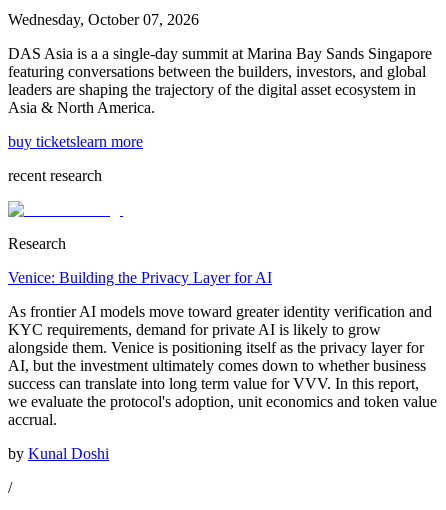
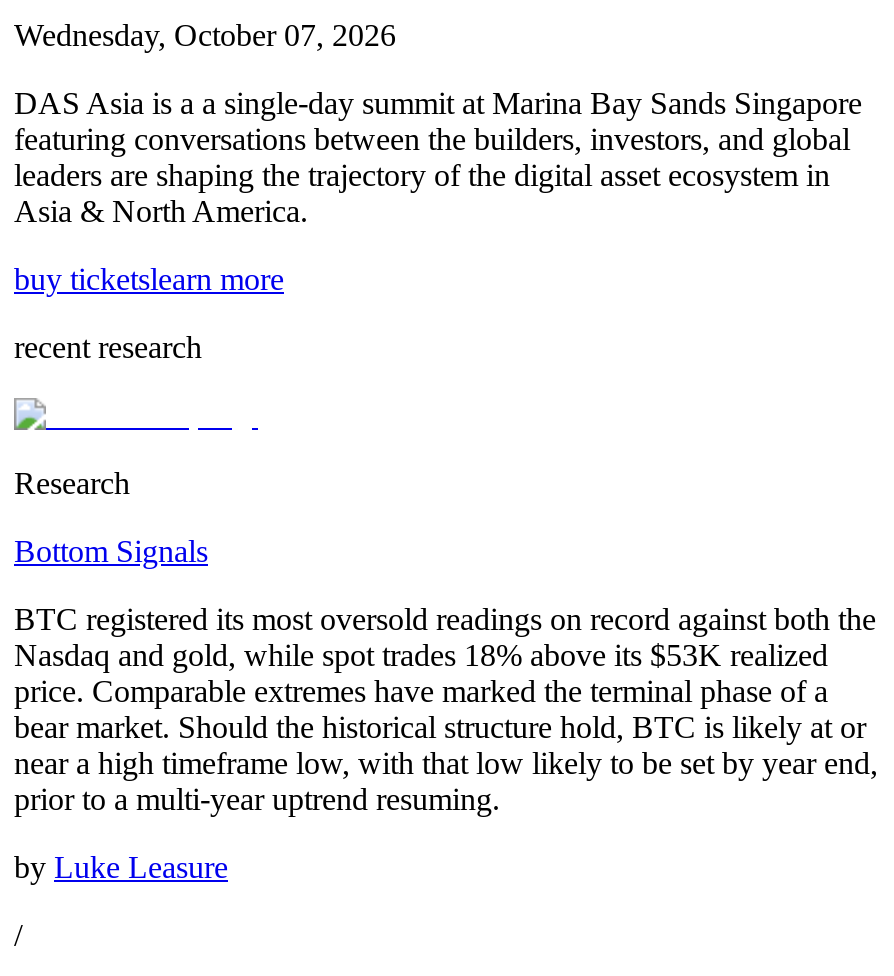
[8,269,272,286] Venice: Building the Privacy Layer for AI -> [14,535,208,569] Bottom Signals
[8,303,437,428] As frontier AI models move toward greater identity verification and | KYC requirements, demand for private AI is likely to grow | alongside them. Venice is positioning itself as the privacy layer for | AI, but the investment ultimately comes down to whether business | success can translate into long term value for VVV. In this report, | we evaluate the protocol's adoption, unit economics and token value | accrual. -> [14,603,878,817] BTC registered its most oversold readings on record against both the | Nasdaq and gold, while spot trades 18% above its $53K realized | price. Comparable extremes have marked the terminal phase of a | bear market. Should the historical structure hold, BTC is likely at or | near a high timeframe low, with that low likely to be set by year end, | prior to a multi-year uptrend resuming.
[8,445,109,462] by Kunal Doshi -> [14,851,228,885] by Luke Leasure

